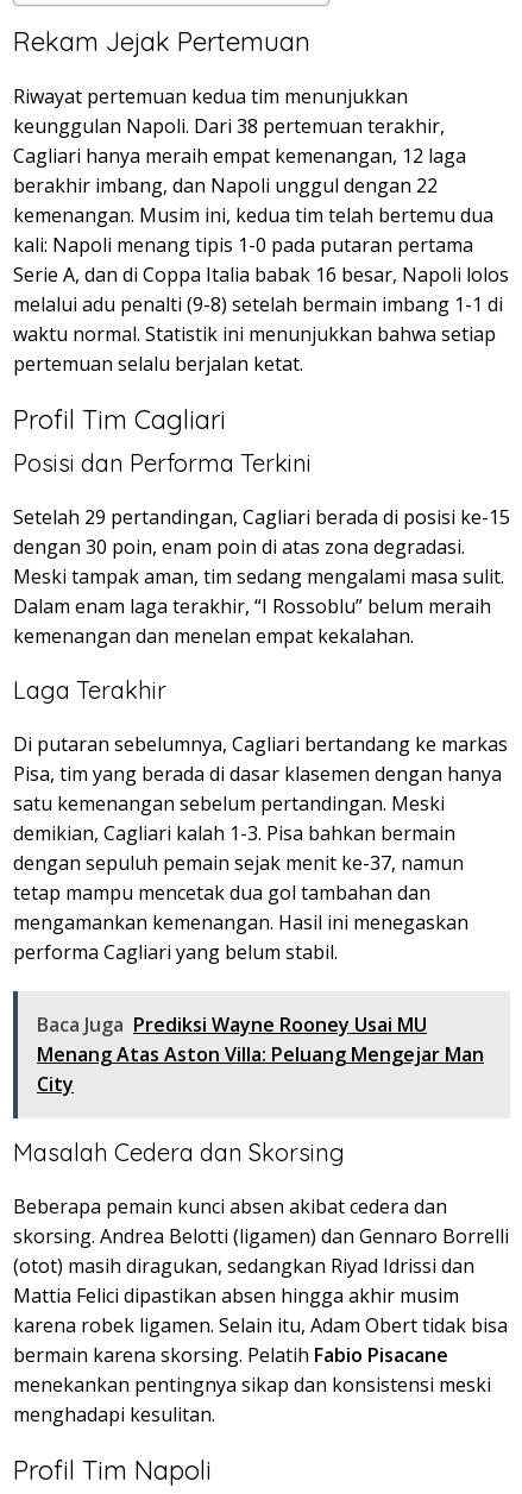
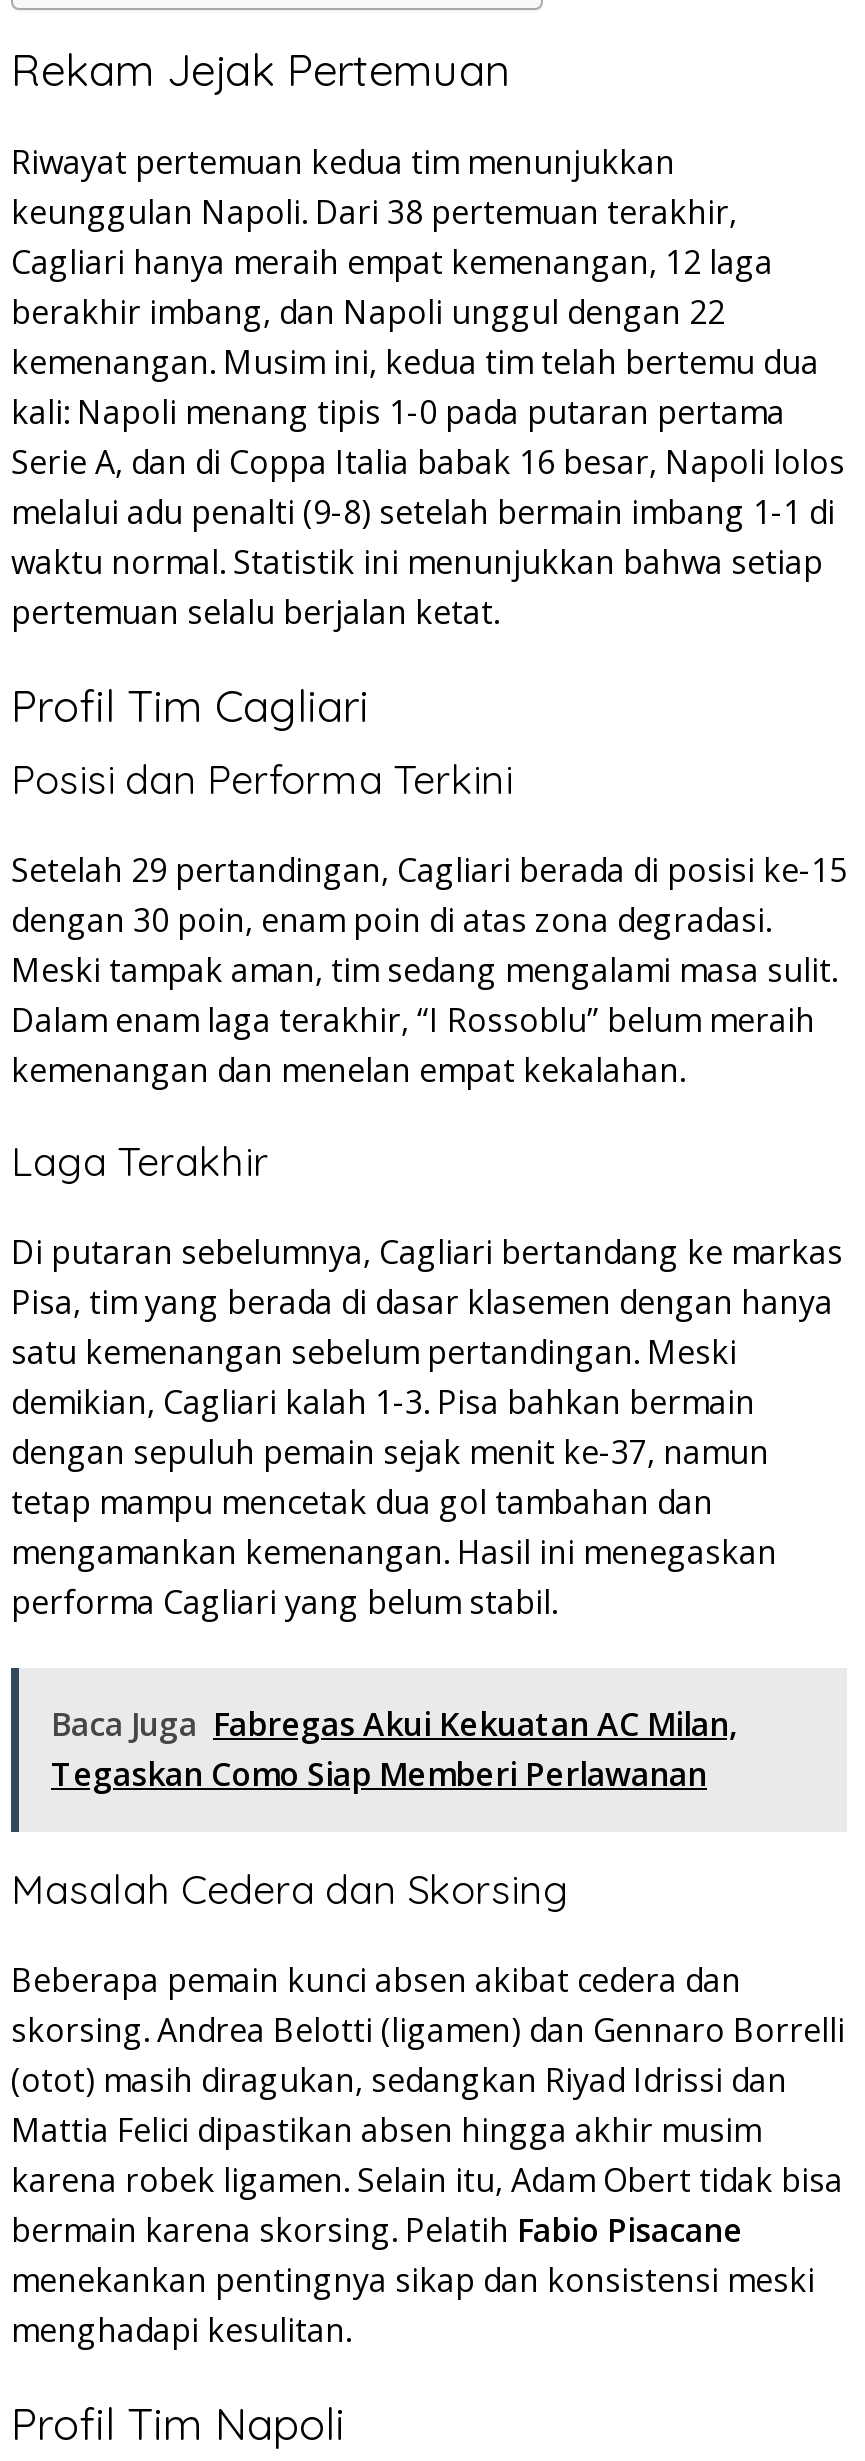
[37,1011,484,1097] Baca Juga Prediksi Wayne Rooney Usai MU | Menang Atas Aston Villa: Peluang Mengejar Man | City -> [51,1701,737,1795] Baca Juga Fabregas Akui Kekuatan AC Milan, | Tegaskan Como Siap Memberi Perlawanan

